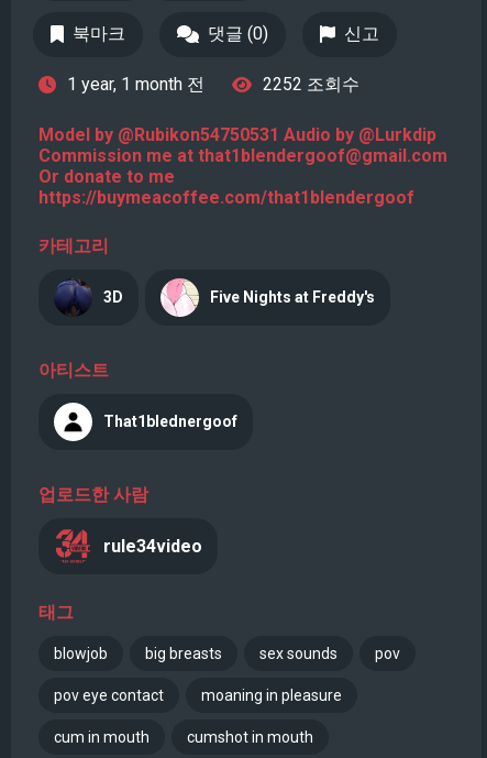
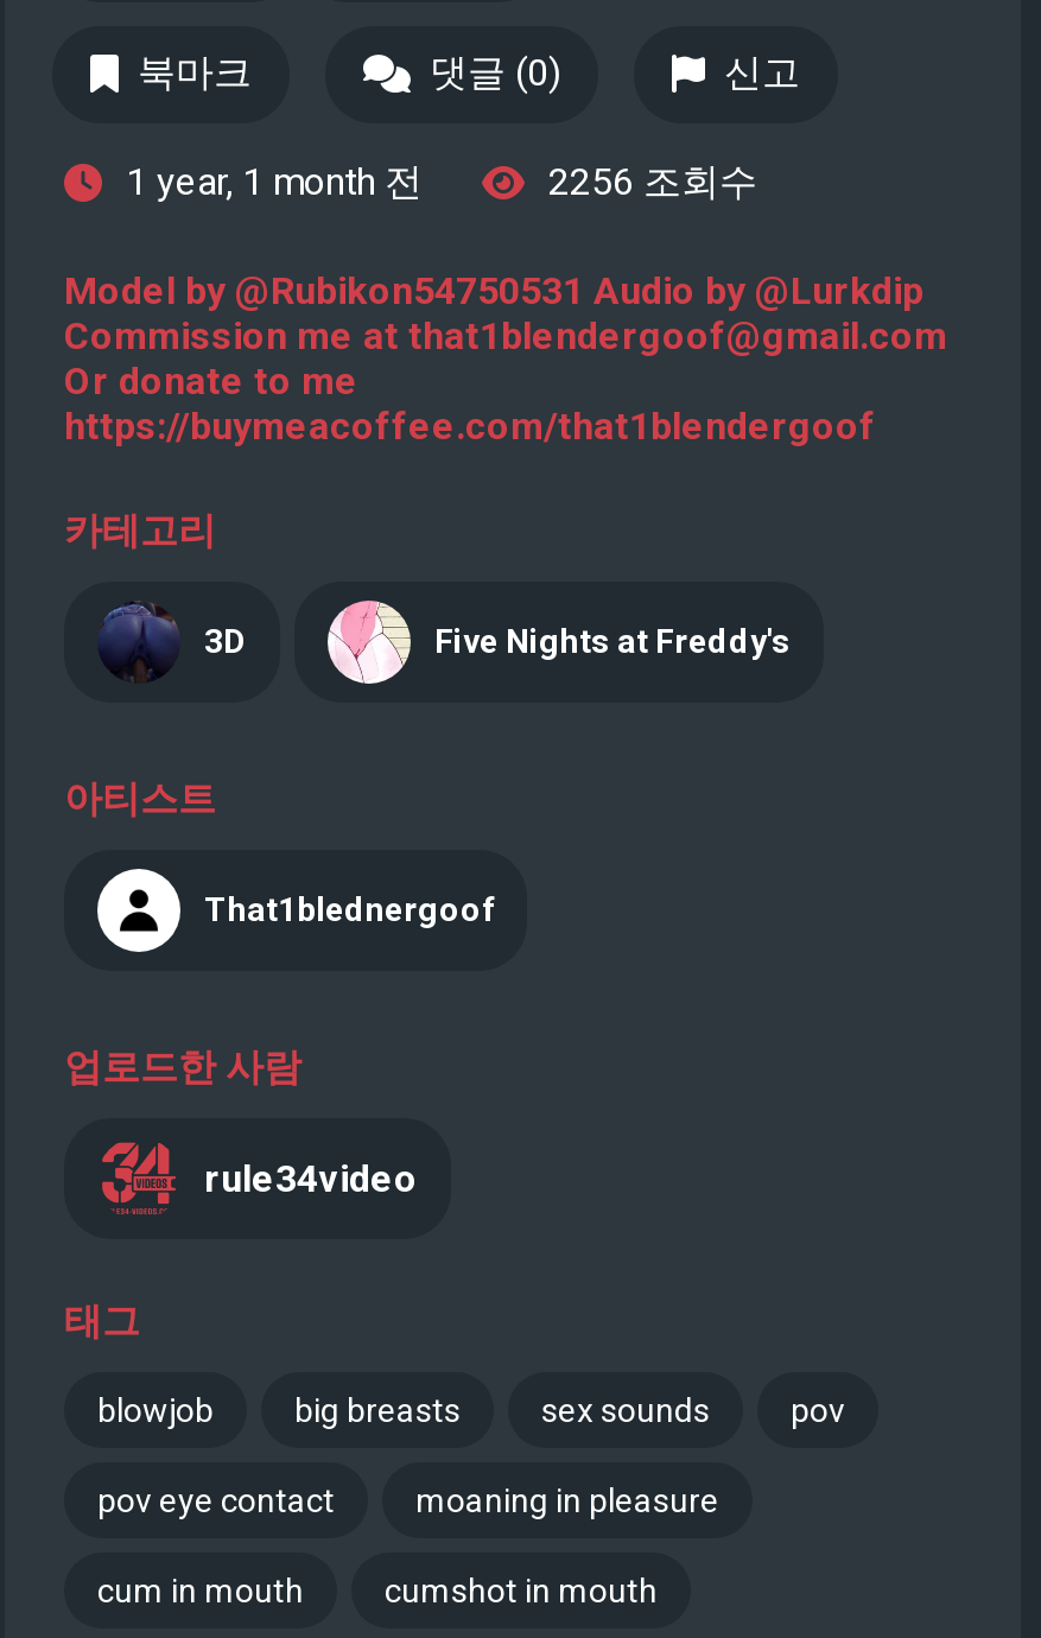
[263,73,359,94] 2252 조회수 -> [548,159,757,204] 2256 조회수

